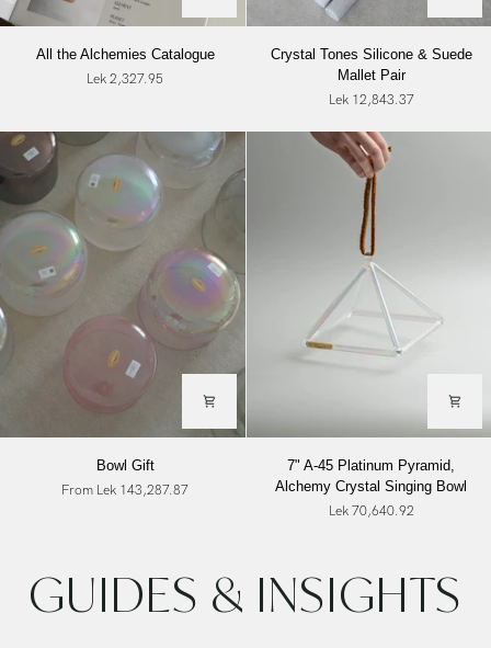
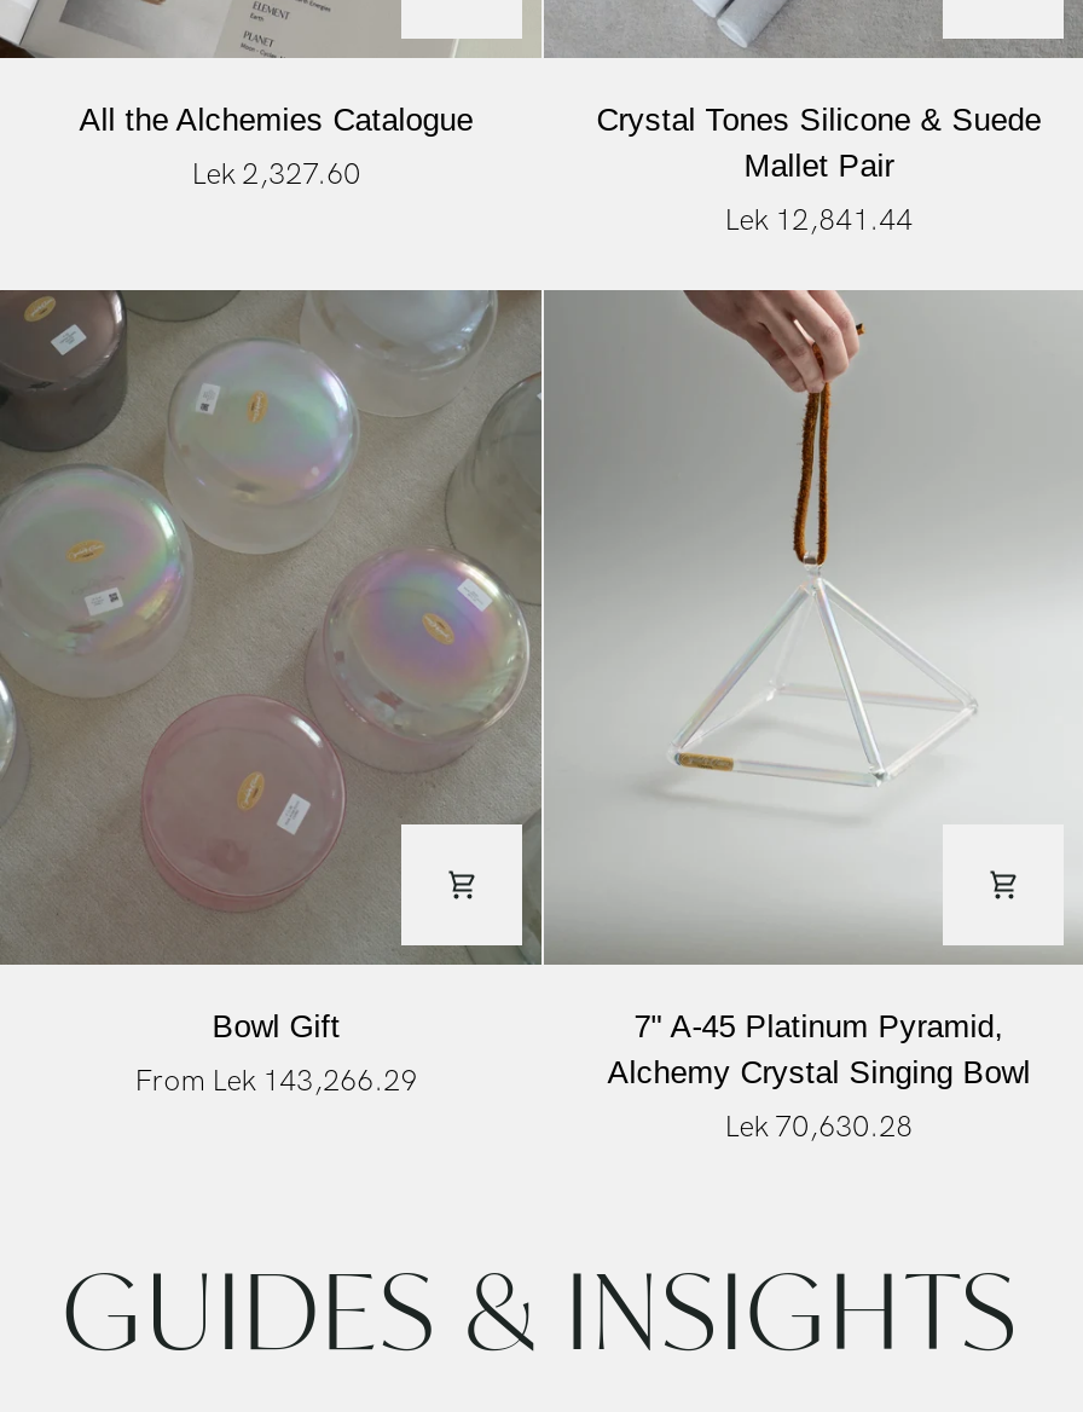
[87,71,164,88] Lek 2,327.95 -> [191,157,361,193] Lek 2,327.60
[329,92,414,109] Lek 12,843.37 -> [725,203,913,239] Lek 12,841.44
[62,483,189,499] From Lek 143,287.87 -> [135,1065,418,1101] From Lek 143,266.29
[329,504,414,520] Lek 70,640.92 -> [725,1111,913,1147] Lek 70,630.28

